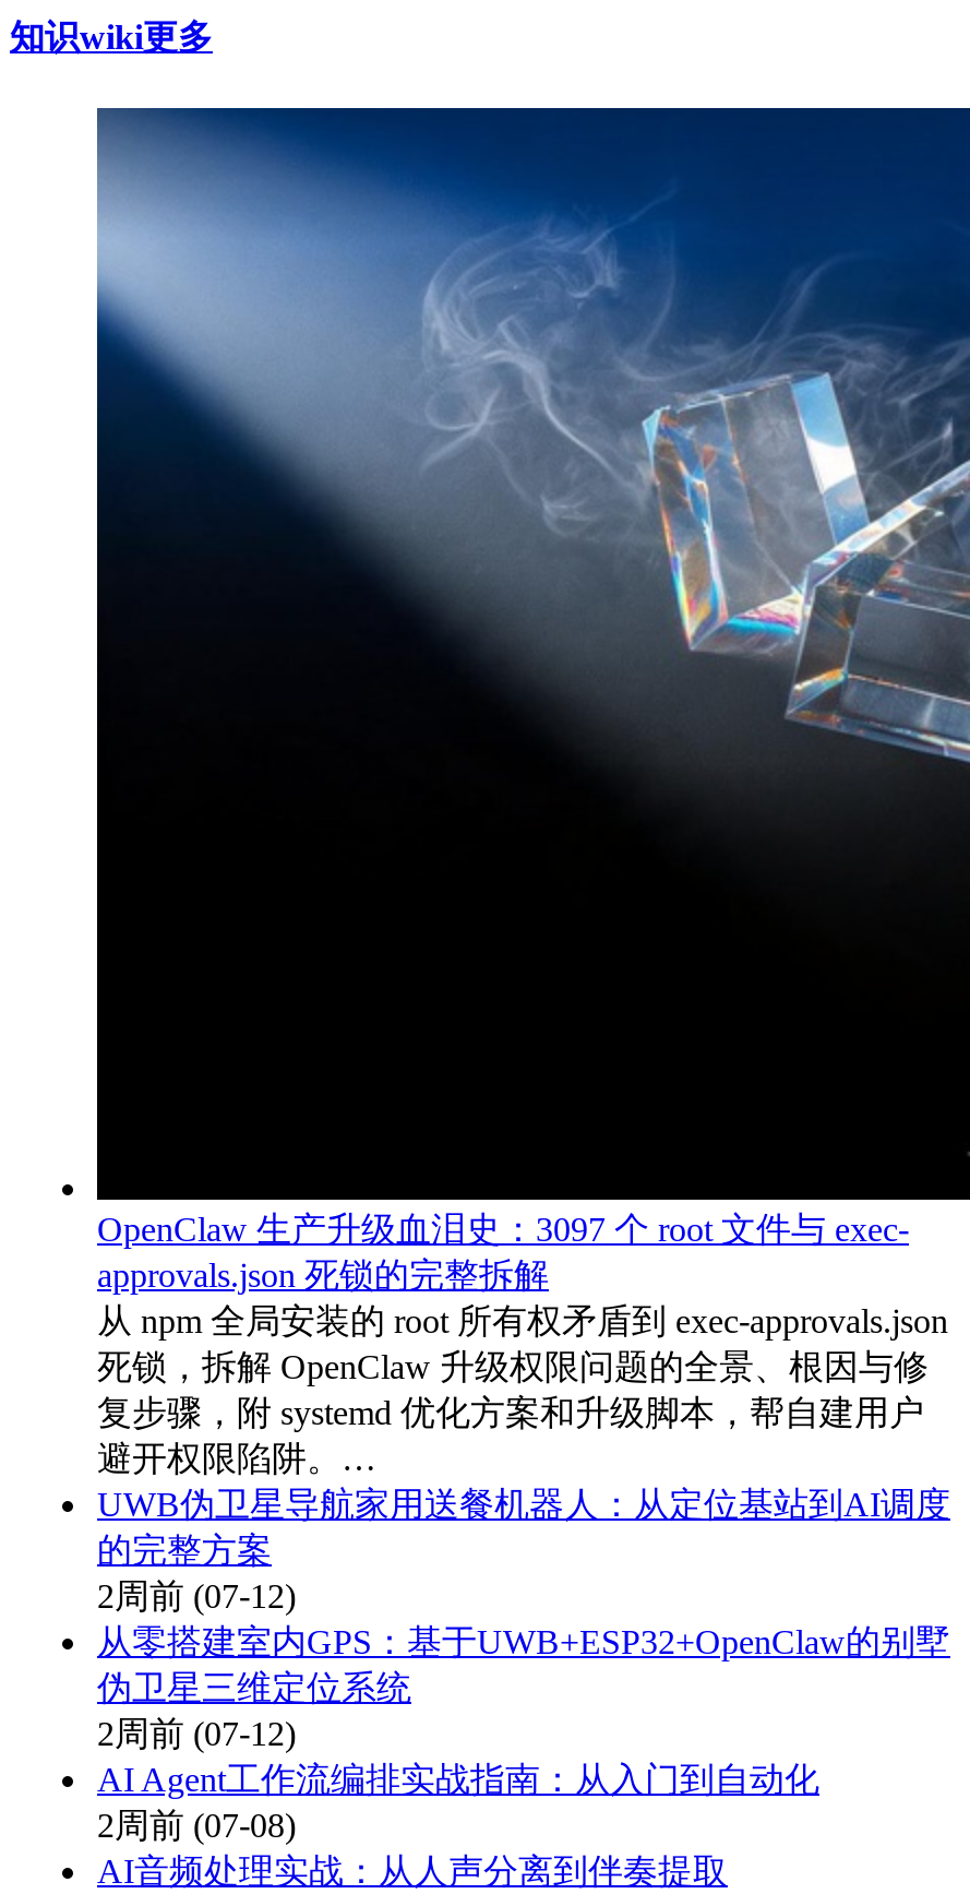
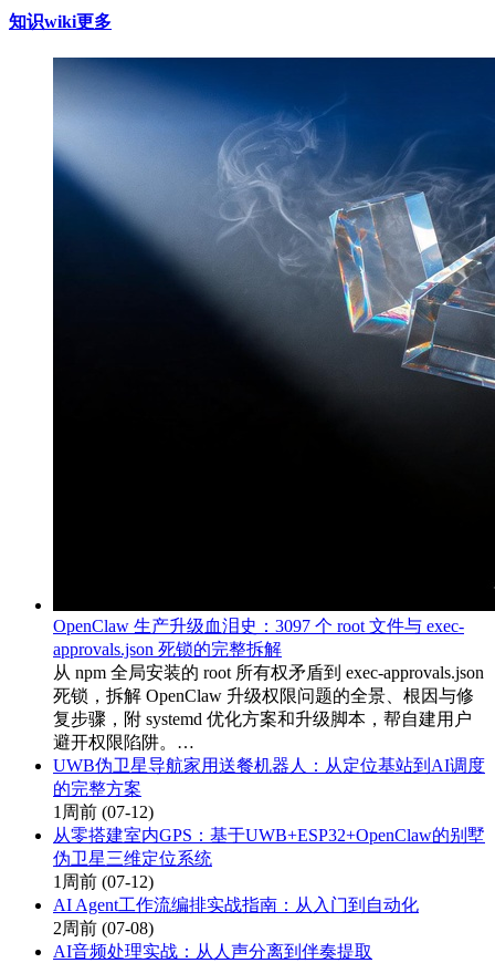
[97,1578,296,1615] 2周前(07-12) -> [53,803,154,821] 1周前(07-12)
[97,1715,296,1752] 2周前(07-12) -> [53,872,154,891] 1周前(07-12)

